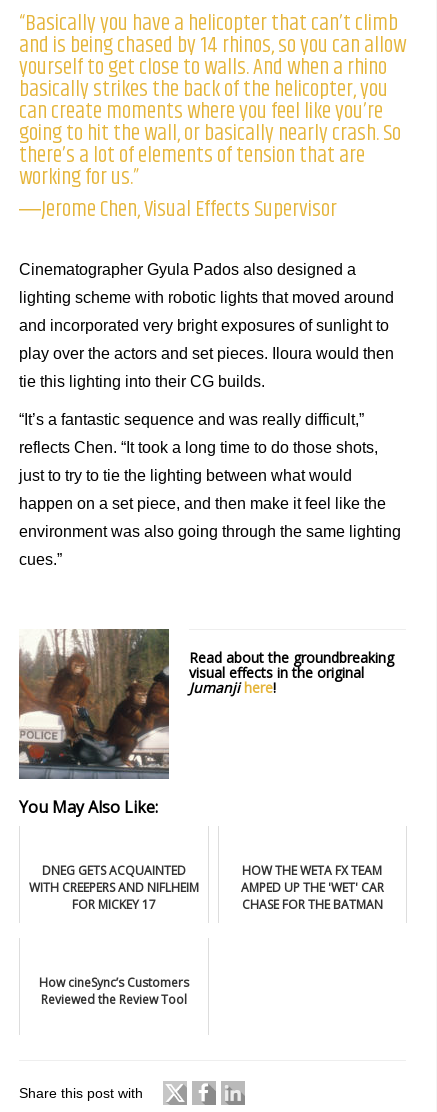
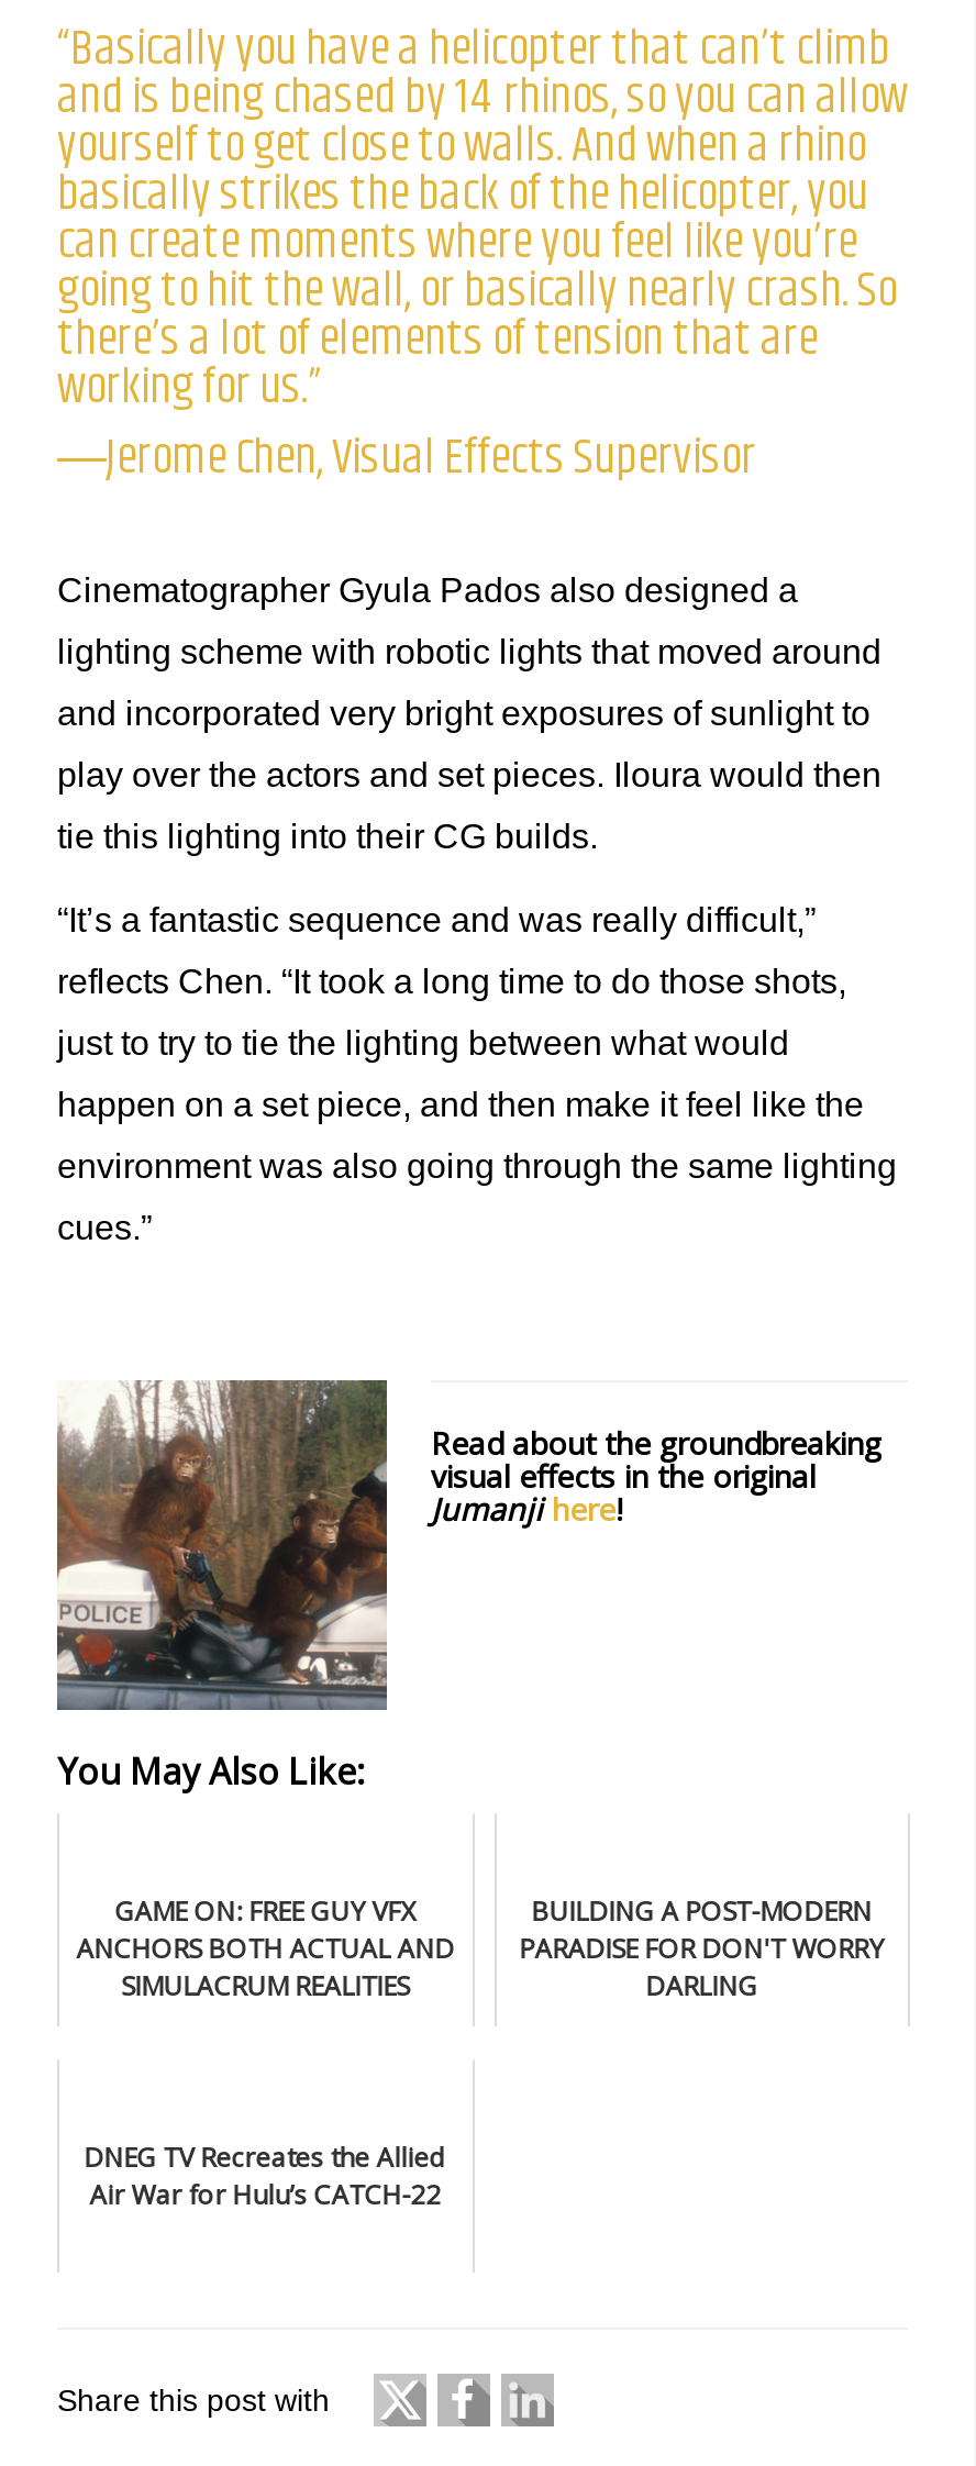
[29,862,199,913] DNEG GETS ACQUAINTED | WITH CREEPERS AND NIFLHEIM | FOR MICKEY 17 -> [76,1892,455,2004] GAME ON: FREE GUY VFX | ANCHORS BOTH ACTUAL AND | SIMULACRUM REALITIES
[241,862,384,913] HOW THE WETA FX TEAM | AMPED UP THE 'WET' CAR | CHASE FOR THE BATMAN -> [519,1892,884,2004] BUILDING A POST-MODERN | PARADISE FOR DON'T WORRY | DARLING
[39,974,189,1008] How cineSync’s Customers | Reviewed the Review Tool -> [84,2138,447,2213] DNEG TV Recreates the Allied | Air War for Hulu’s CATCH-22

